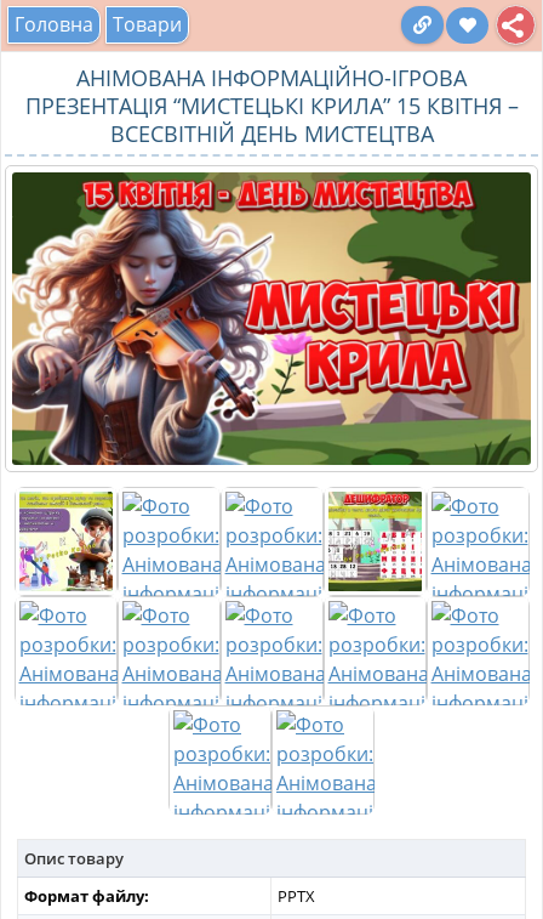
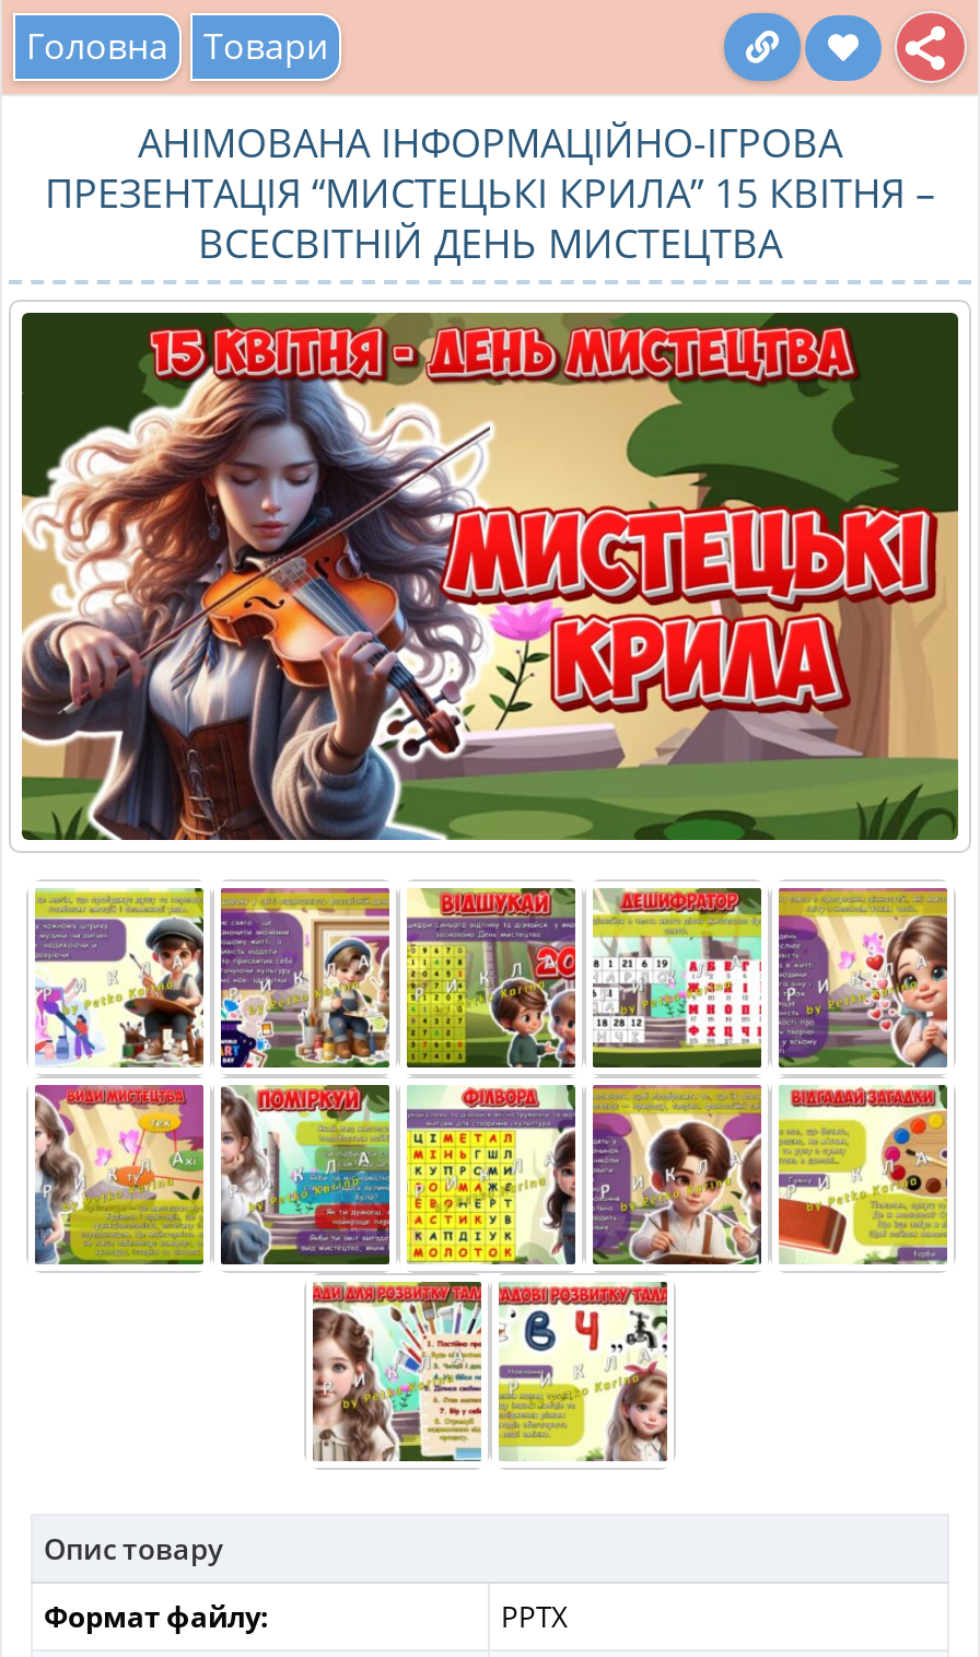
[19,492,530,815] [image] -> [33,886,954,1468] [image]

